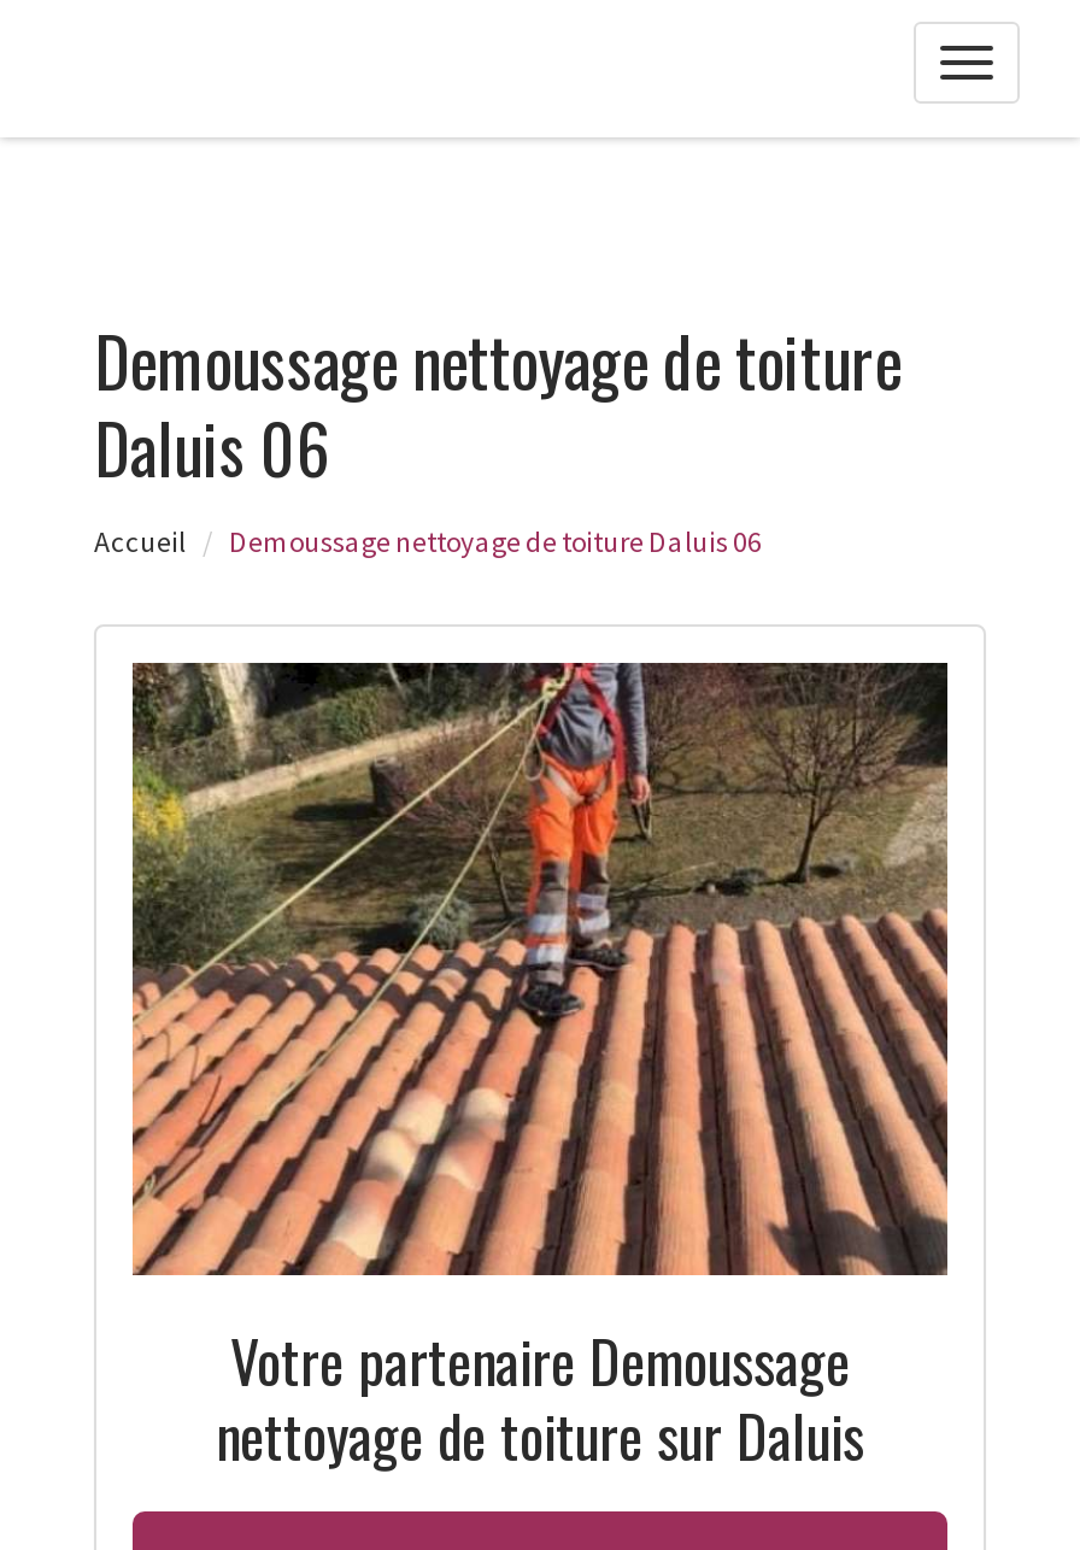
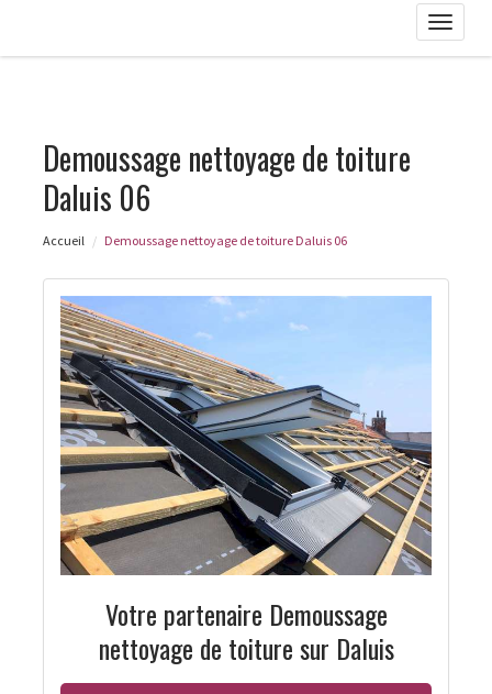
[130,660,950,1278] [image] -> [59,296,433,576] [image]

